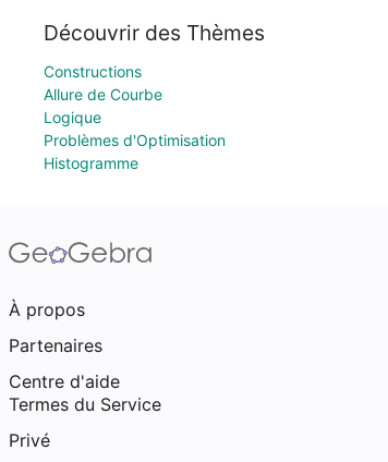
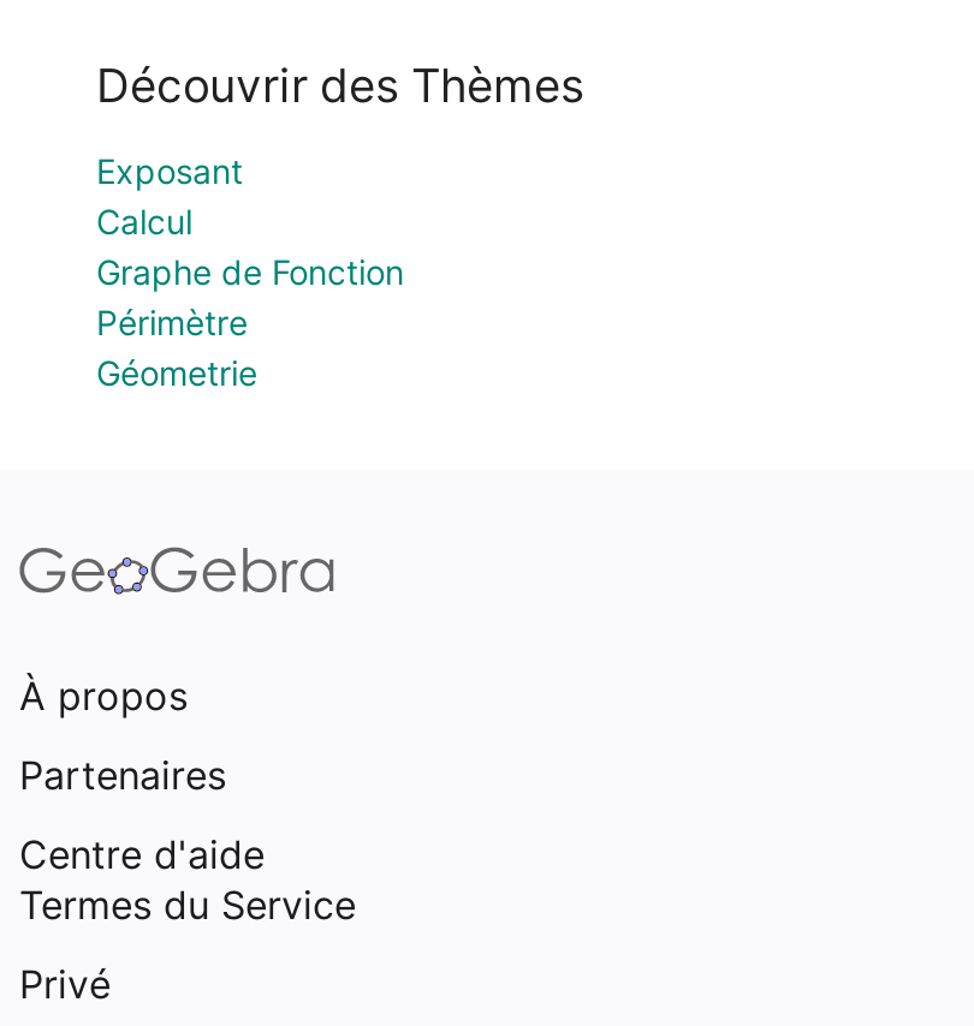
[44,62,226,172] Constructions | Allure de Courbe | Logique | Problèmes d'Optimisation | Histogramme -> [96,150,404,393] Exposant | Calcul | Graphe de Fonction | Périmètre | Géometrie

